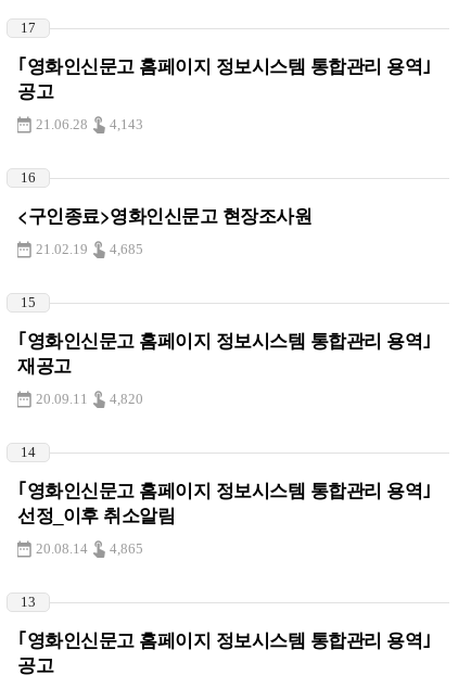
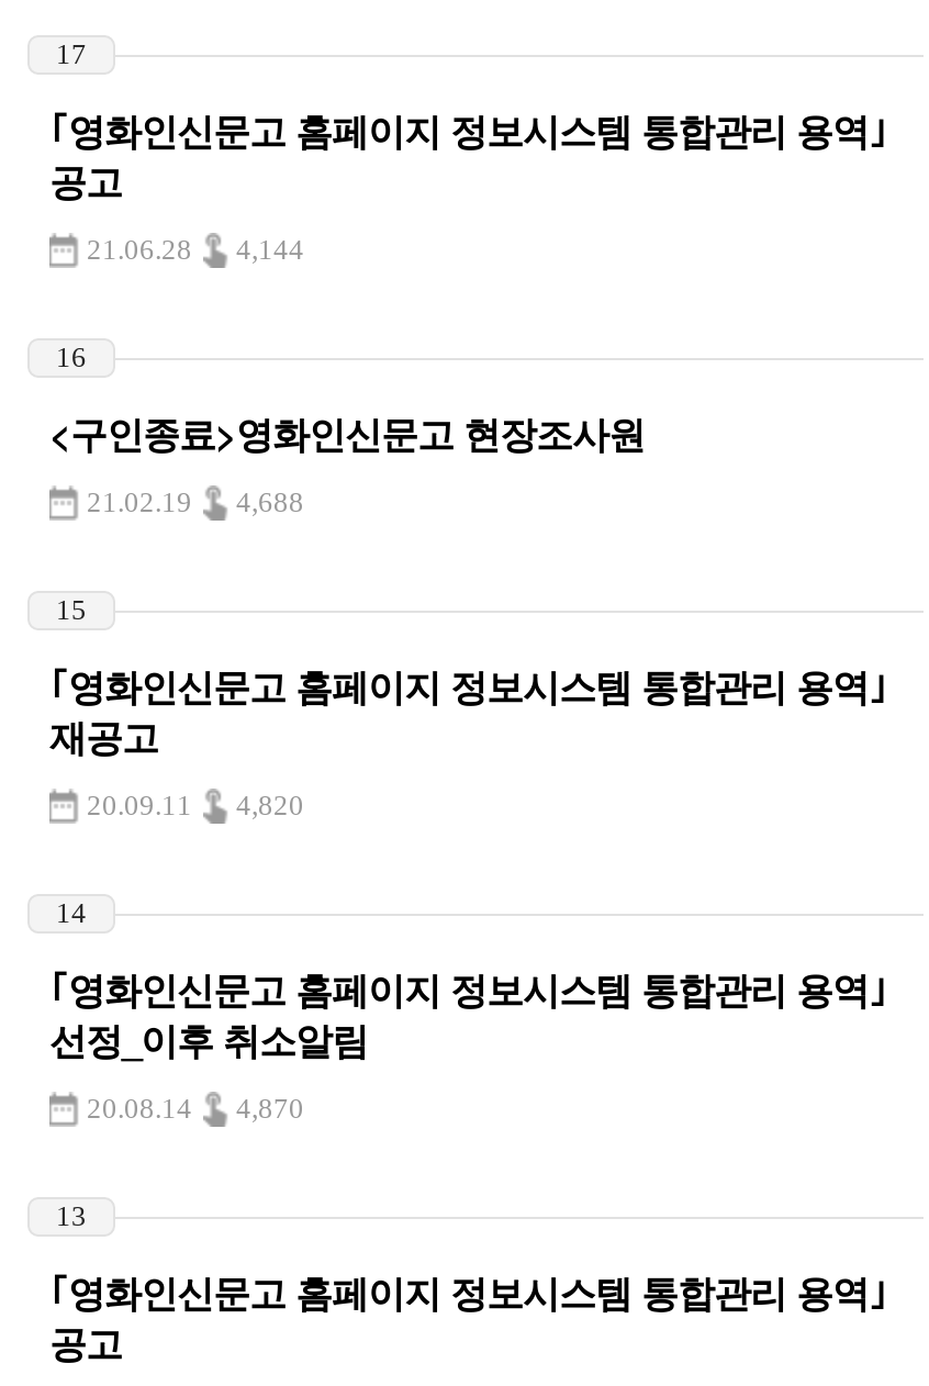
[36,116,143,133] 21.06.28 4,143 -> [87,233,304,266] 21.06.28 4,144
[36,241,143,257] 21.02.19 4,685 -> [87,486,304,519] 21.02.19 4,688
[36,541,143,557] 20.08.14 4,865 -> [87,1092,304,1125] 20.08.14 4,870

